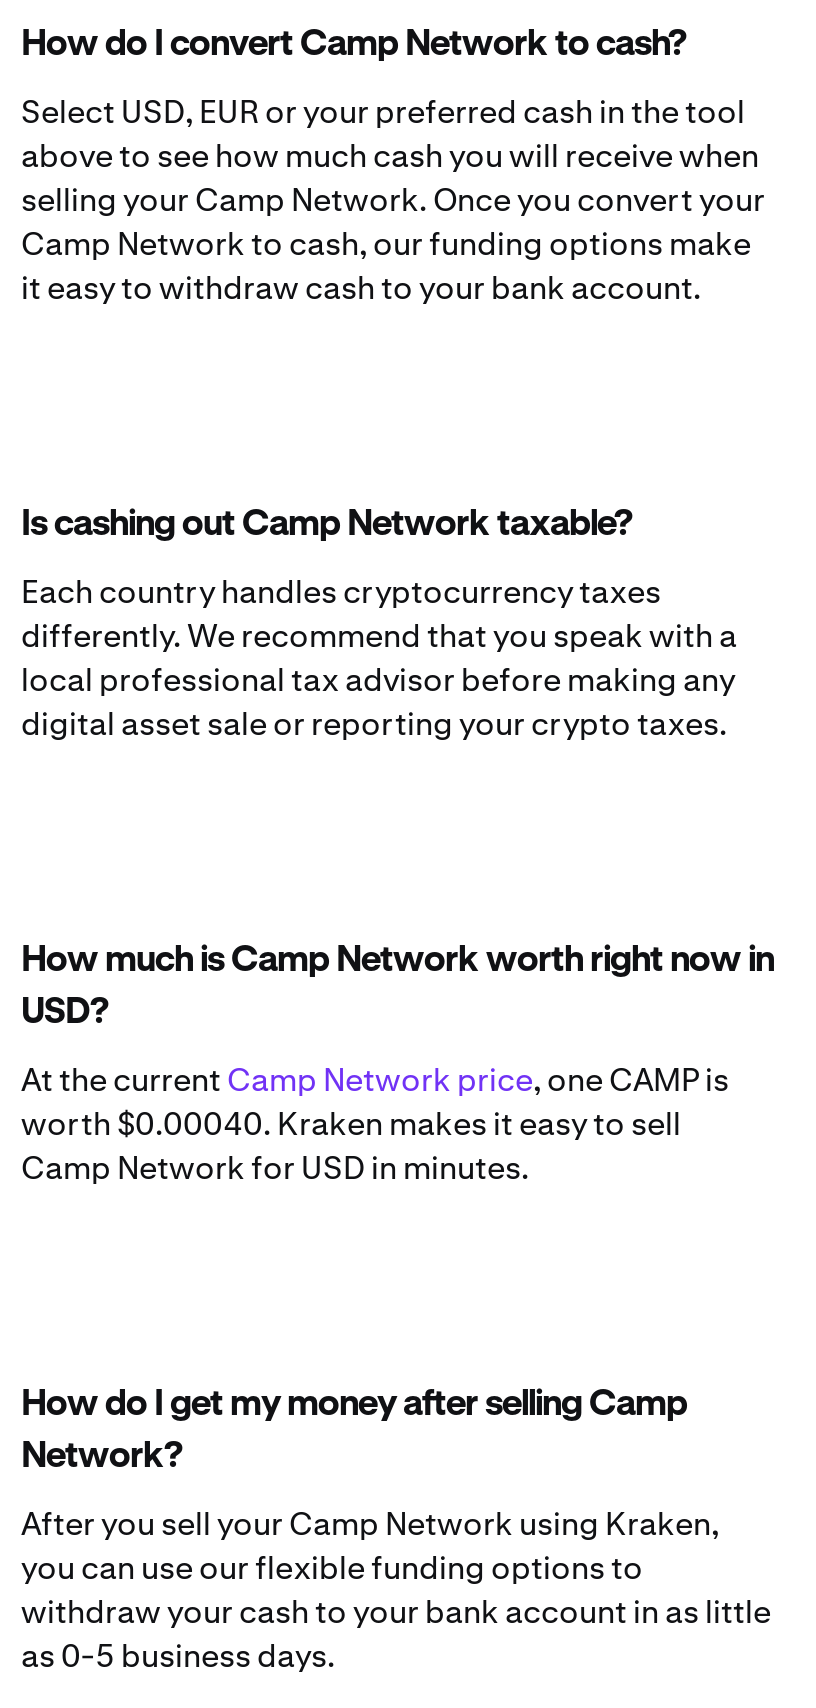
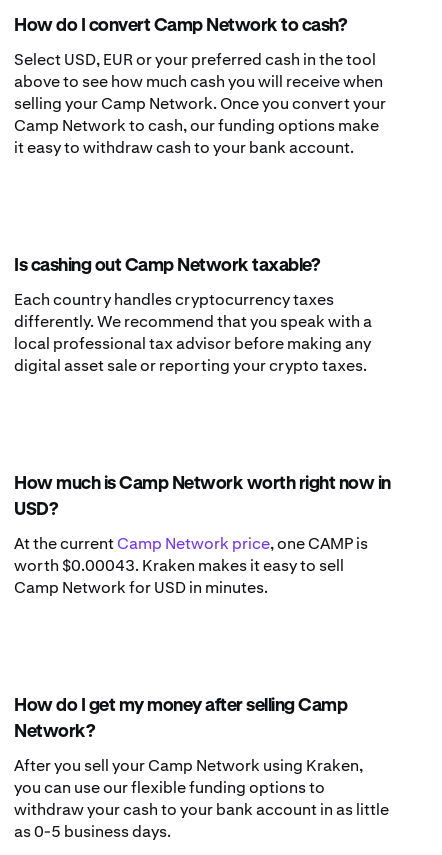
[21,1104,681,1146] worth $0.00040. Kraken makes it easy to sell -> [14,555,344,576] worth $0.00043. Kraken makes it easy to sell

